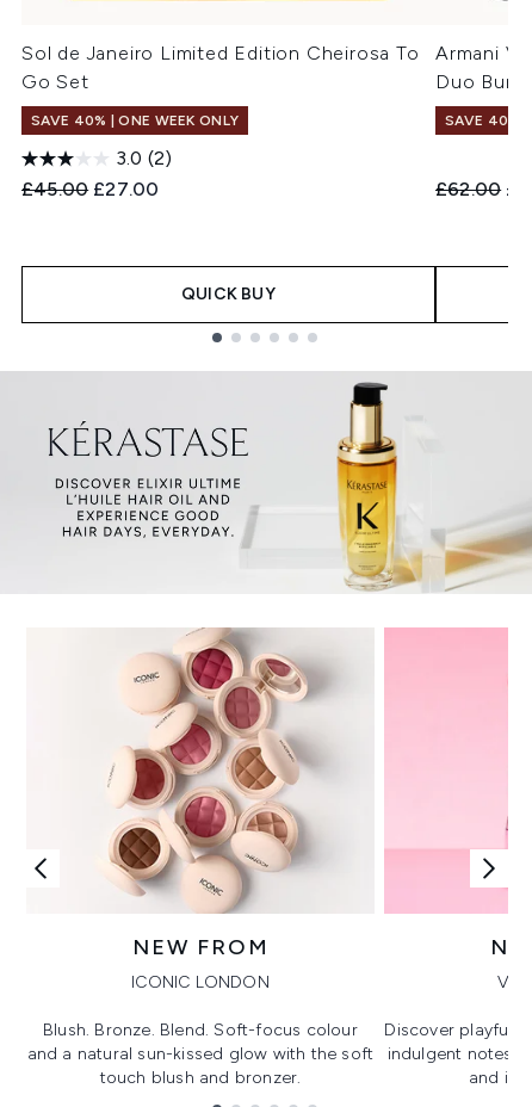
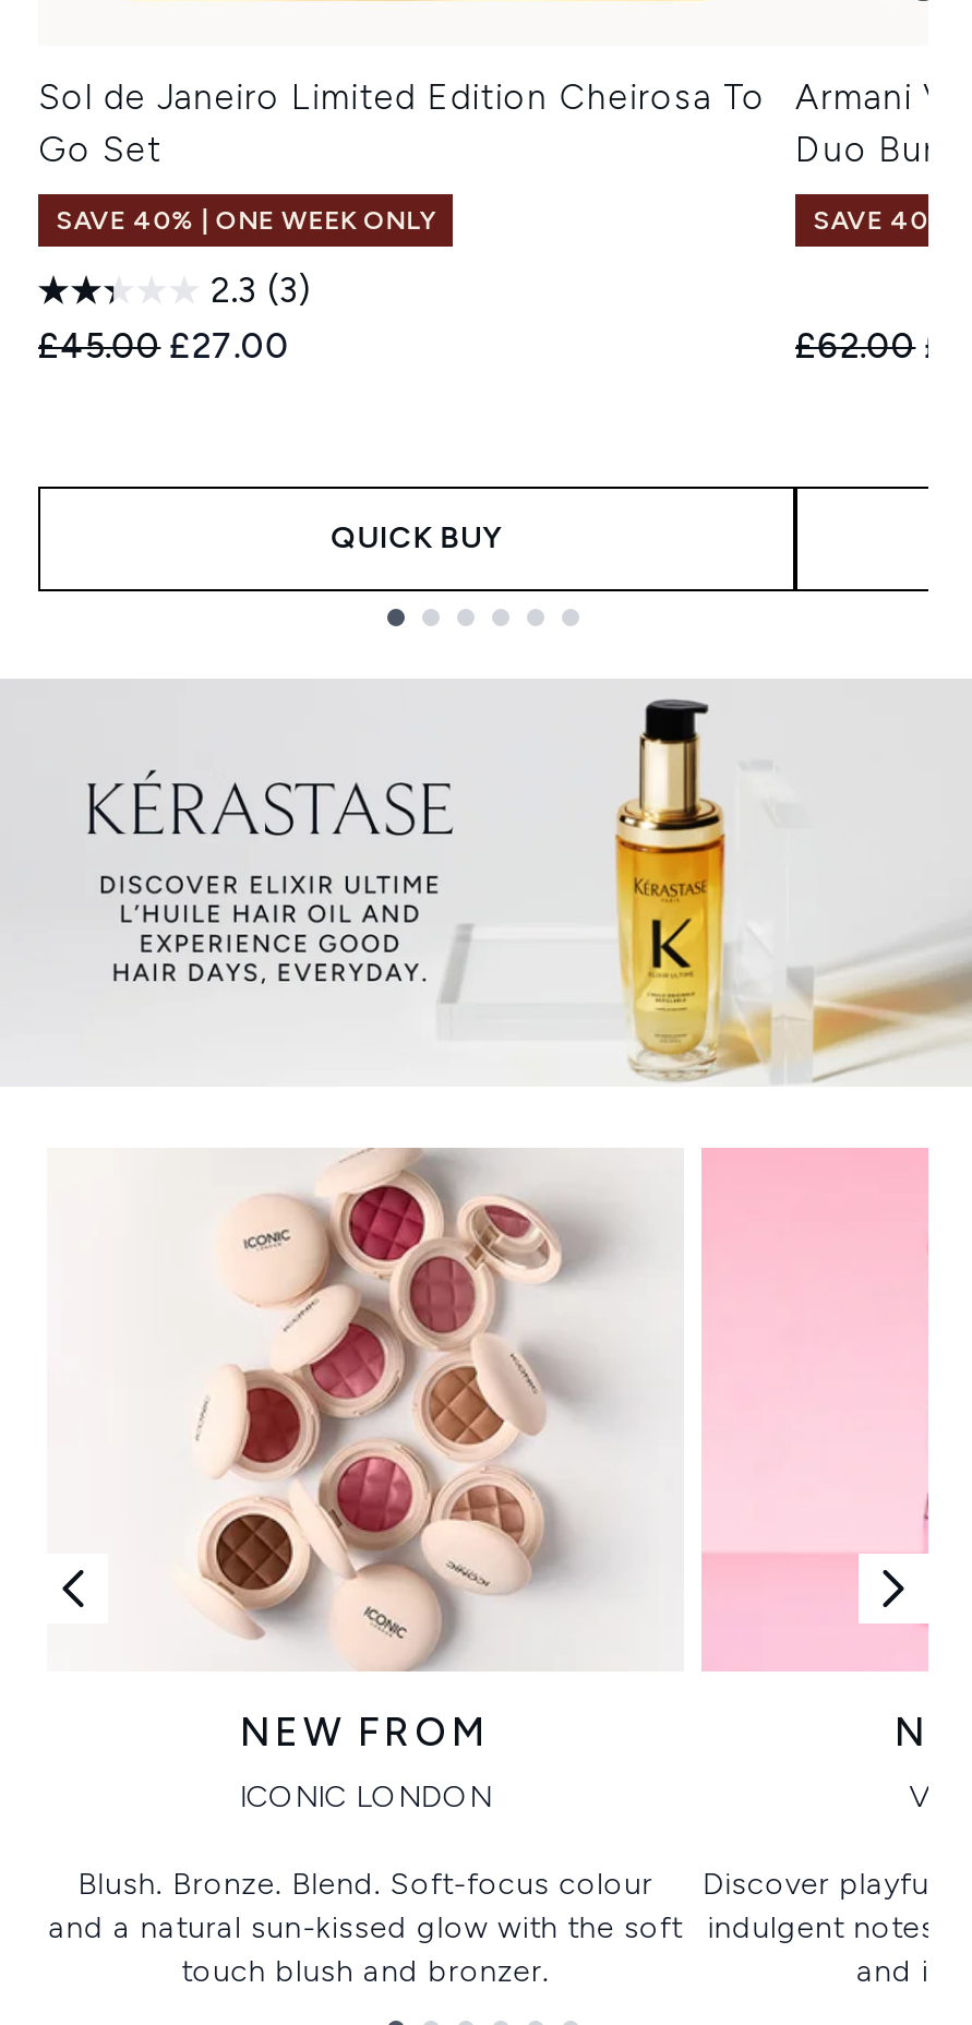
[116,147,172,170] 3.0 (2) -> [211,269,311,310] 2.3 (3)

